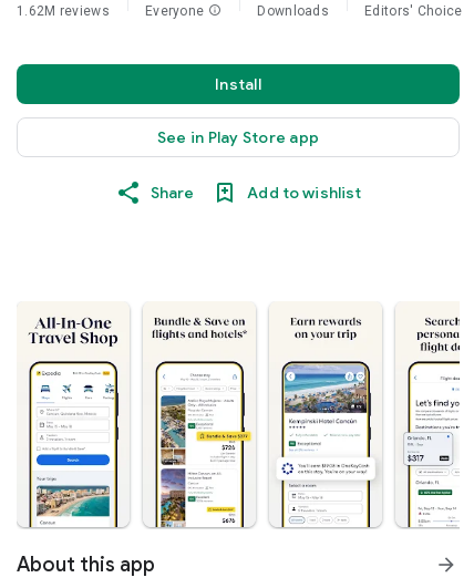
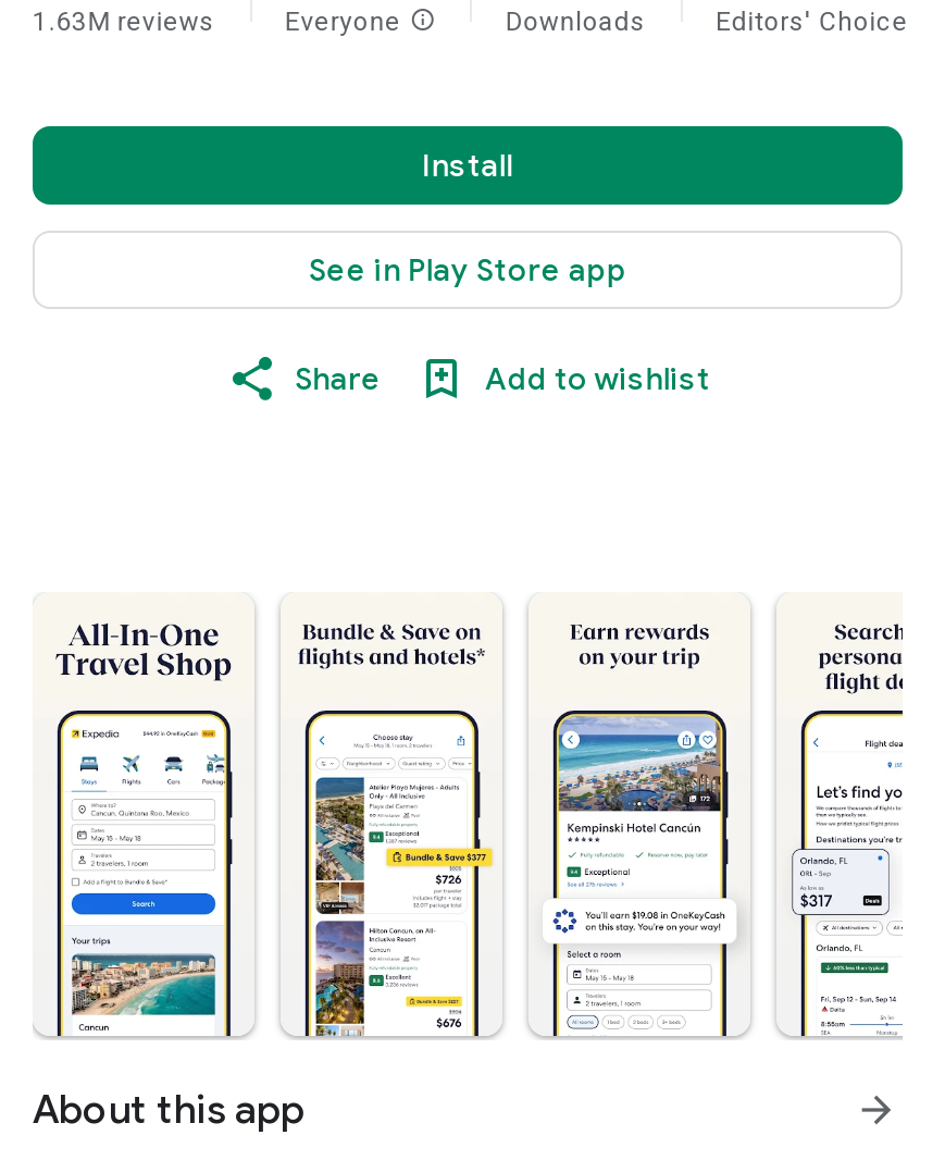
[17,3,110,19] 1.62M reviews -> [33,7,215,37] 1.63M reviews

